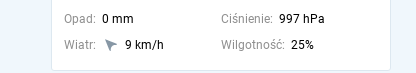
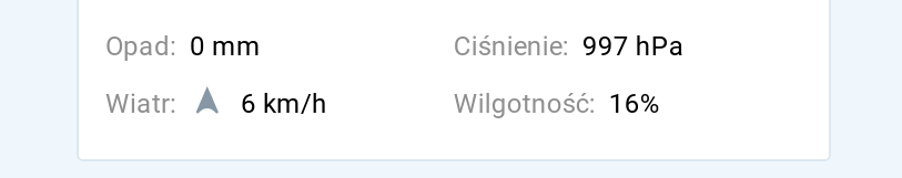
[125,38,164,52] 9 km/h -> [241,88,327,119] 6 km/h
[221,38,314,52] Wilgotność: 25% -> [454,88,660,119] Wilgotność: 16%

